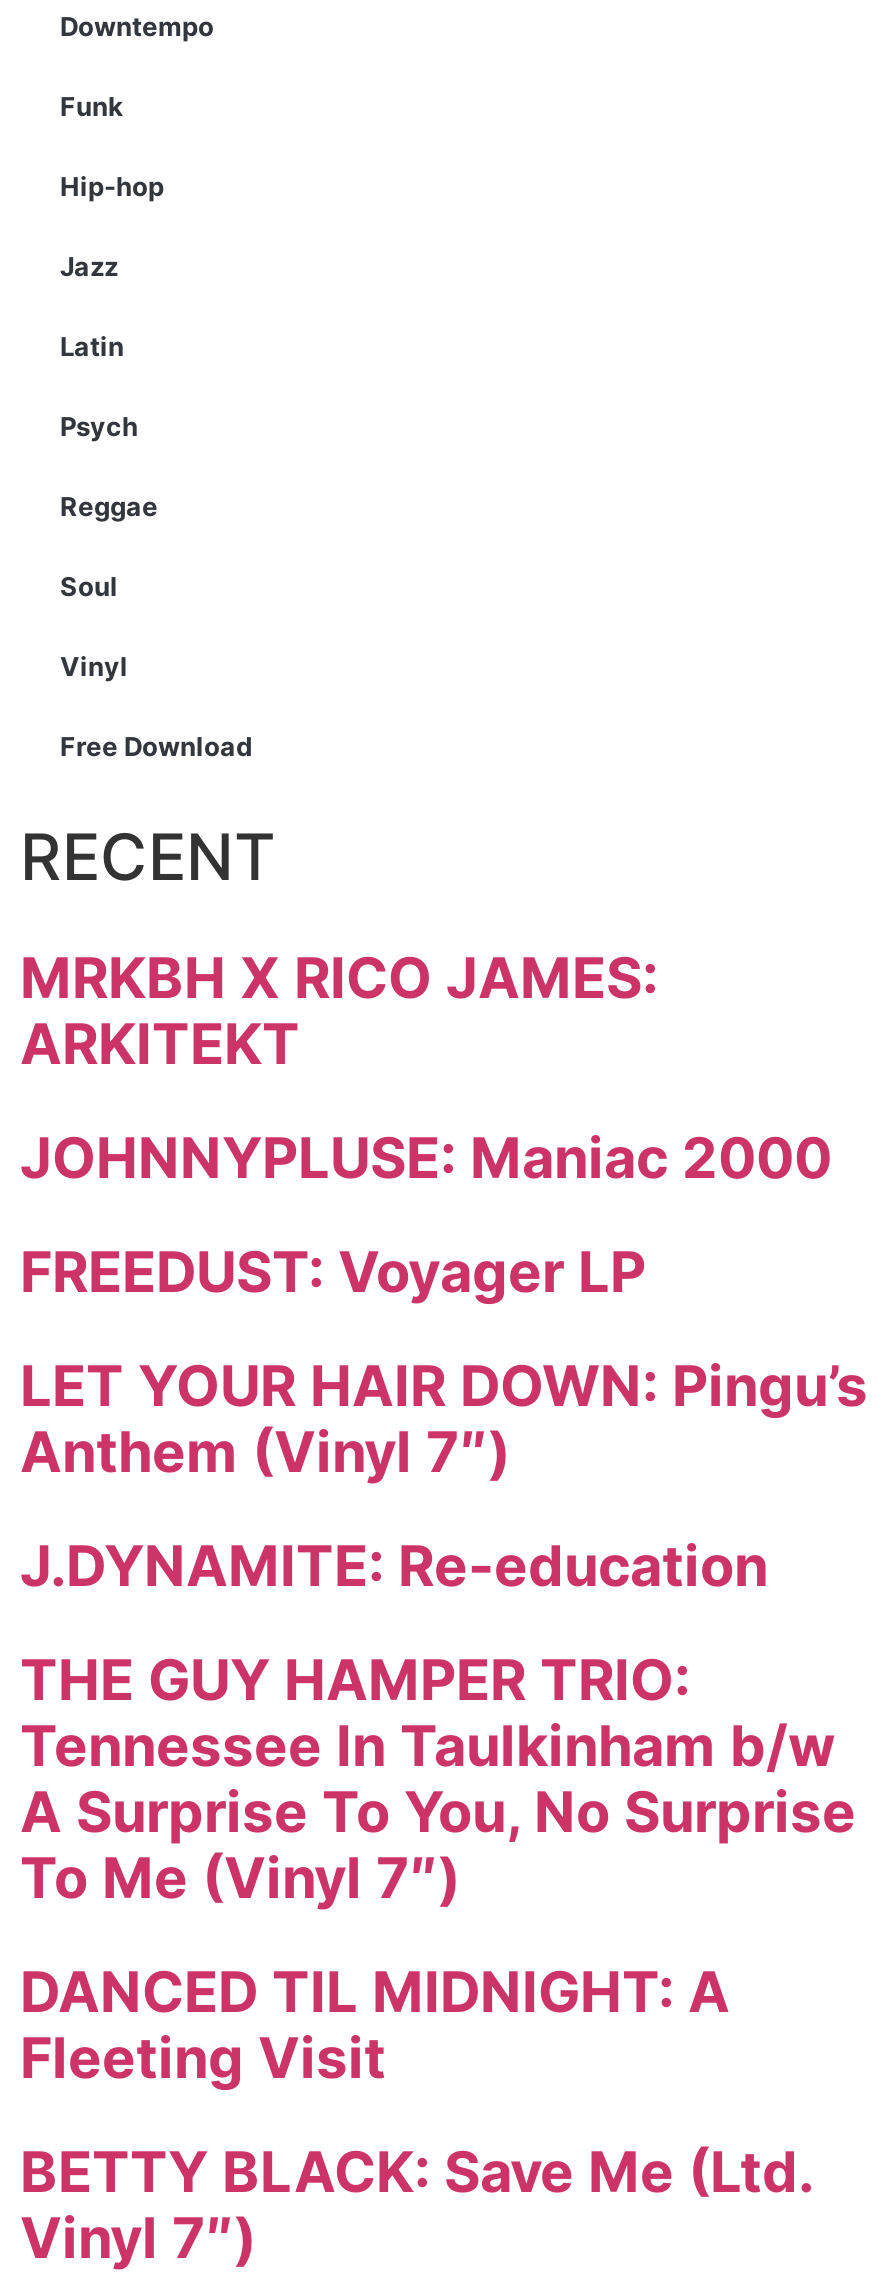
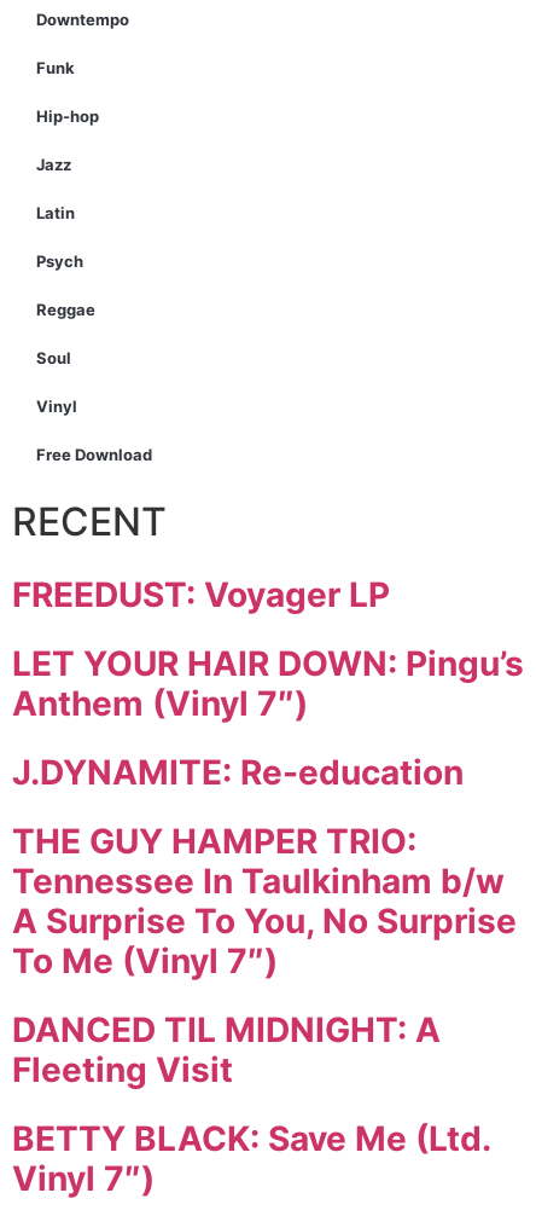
[20,944,832,1192] MRKBH X RICO JAMES: | ARKITEKT | JOHNNYPLUSE: Maniac 2000 -> none

